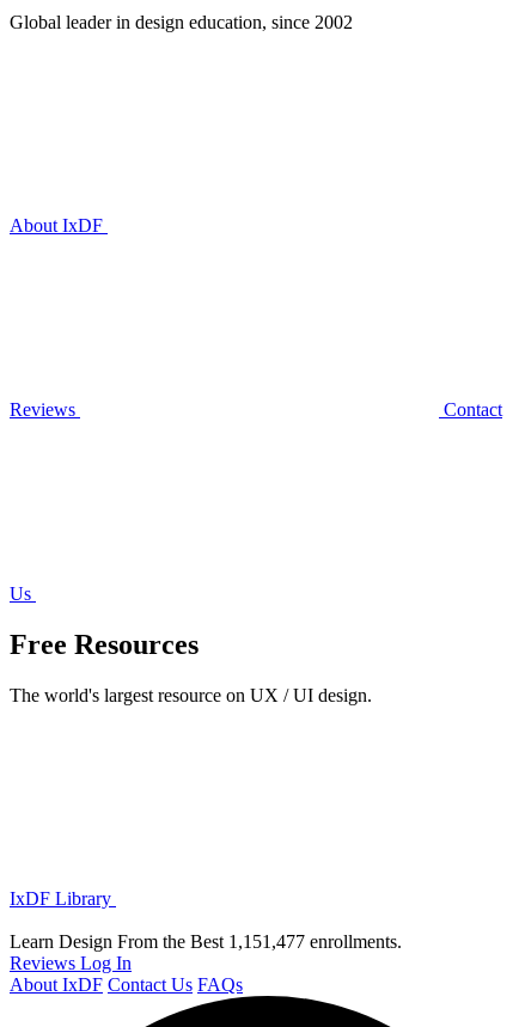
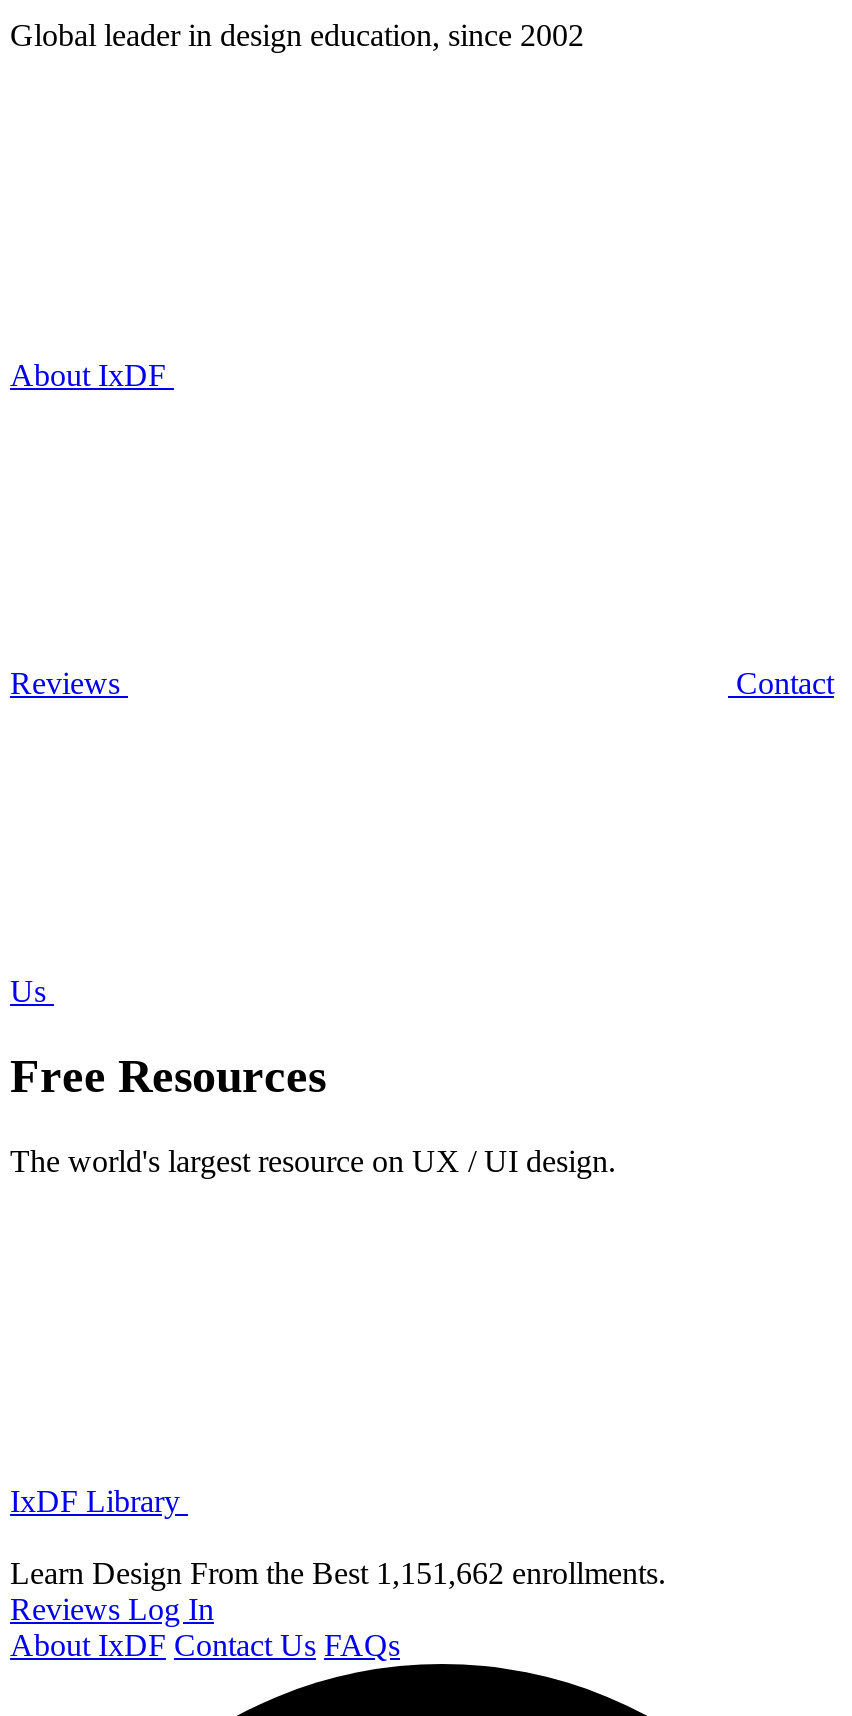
[10,931,402,951] Learn Design From the Best 1,151,477 enrollments. -> [10,1555,666,1589] Learn Design From the Best 1,151,662 enrollments.

